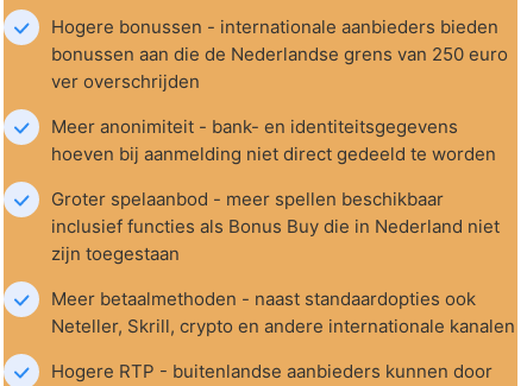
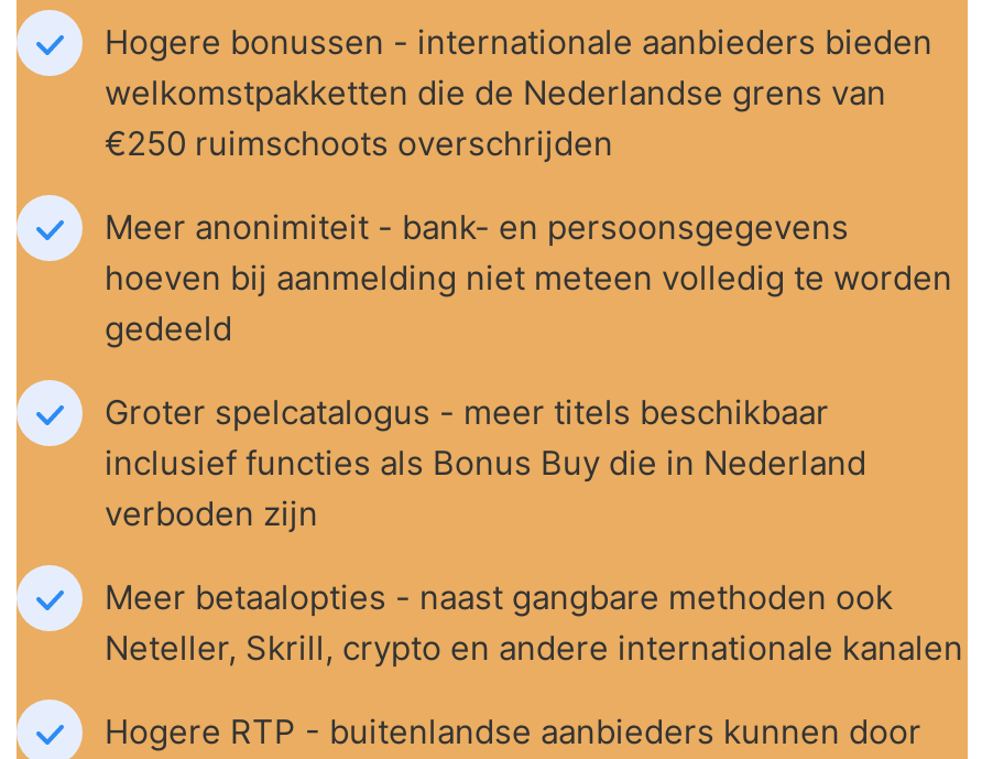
[51,43,508,93] bonussen aan die de Nederlandse grens van 250 euro | ver overschrijden -> [105,72,886,164] welkomstpakketten die de Nederlandse grens van | €250 ruimschoots overschrijden
[51,115,496,165] Meer anonimiteit - bank- en identiteitsgegevens | hoeven bij aanmelding niet direct gedeeld te worden -> [105,206,952,349] Meer anonimiteit - bank- en persoonsgegevens | hoeven bij aanmelding niet meteen volledig te worden | gedeeld
[51,188,500,265] Groter spelaanbod - meer spellen beschikbaar | inclusief functies als Bonus Buy die in Nederland niet | zijn toegestaan -> [105,391,866,534] Groter spelcatalogus - meer titels beschikbaar | inclusief functies als Bonus Buy die in Nederland | verboden zijn
[51,287,476,310] Meer betaalmethoden - naast standaardopties ook -> [105,576,893,618] Meer betaalopties - naast gangbare methoden ook

